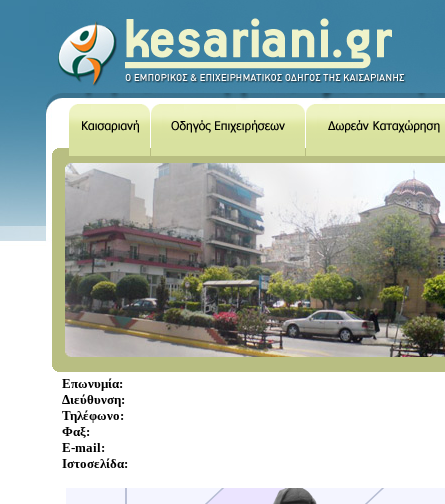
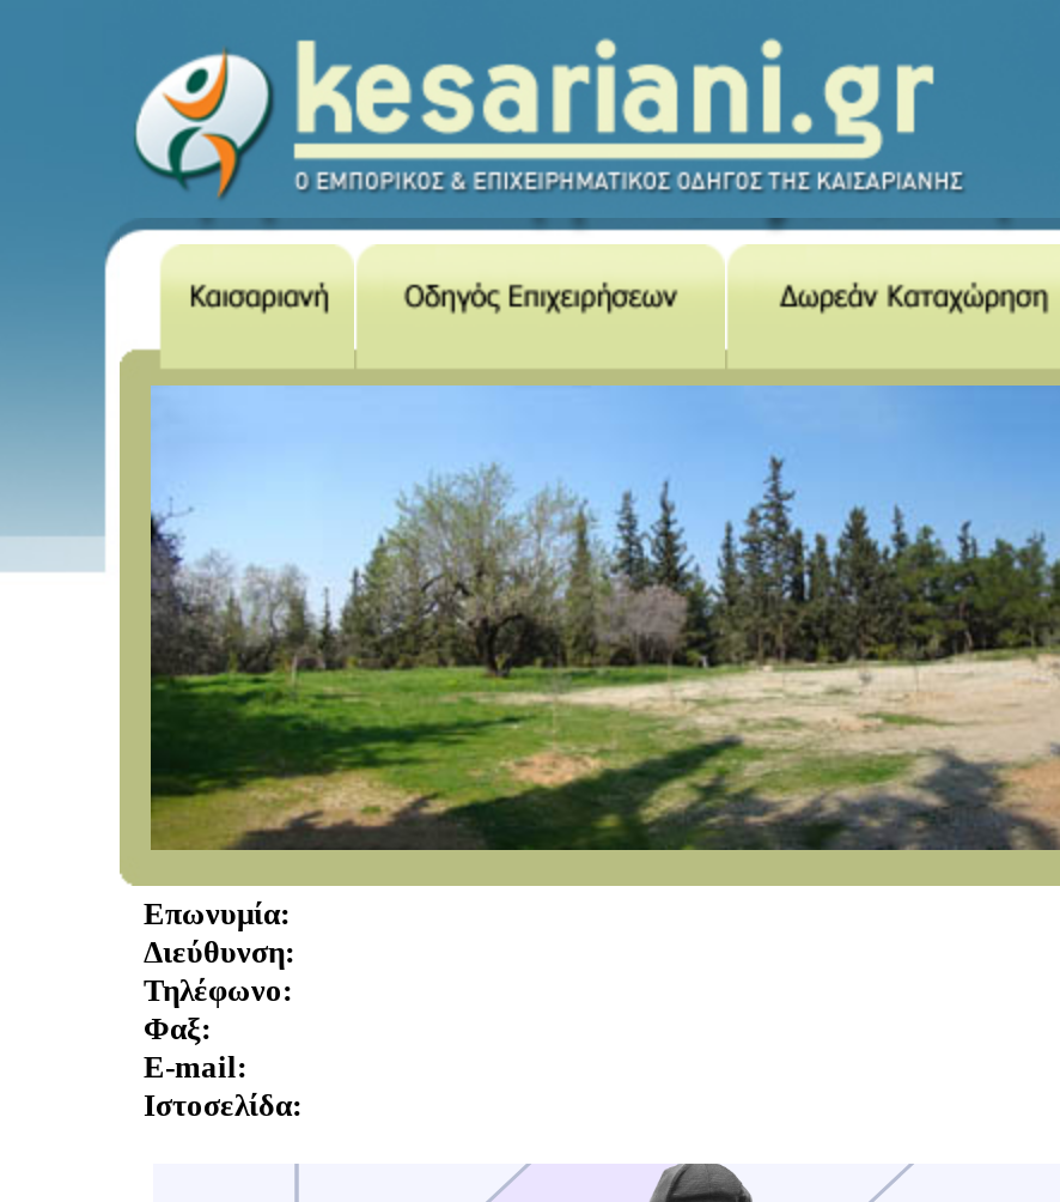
[64,162,442,358] [image] -> [148,383,1053,852] [image]

